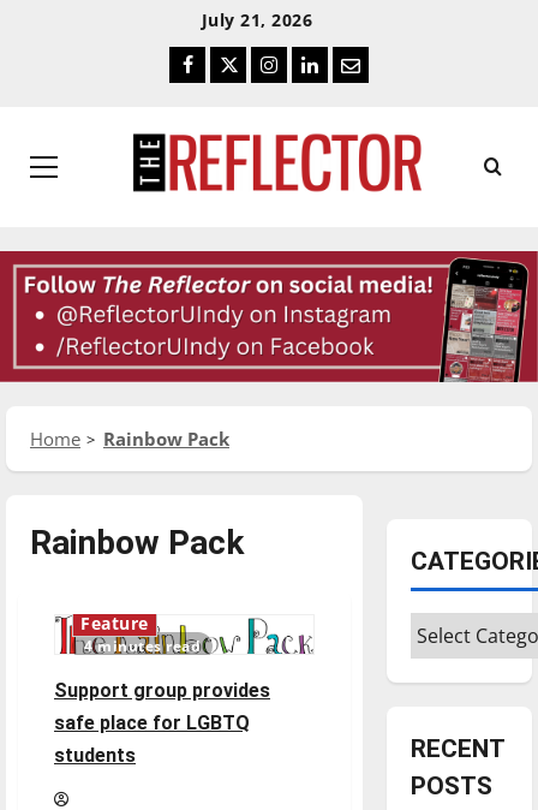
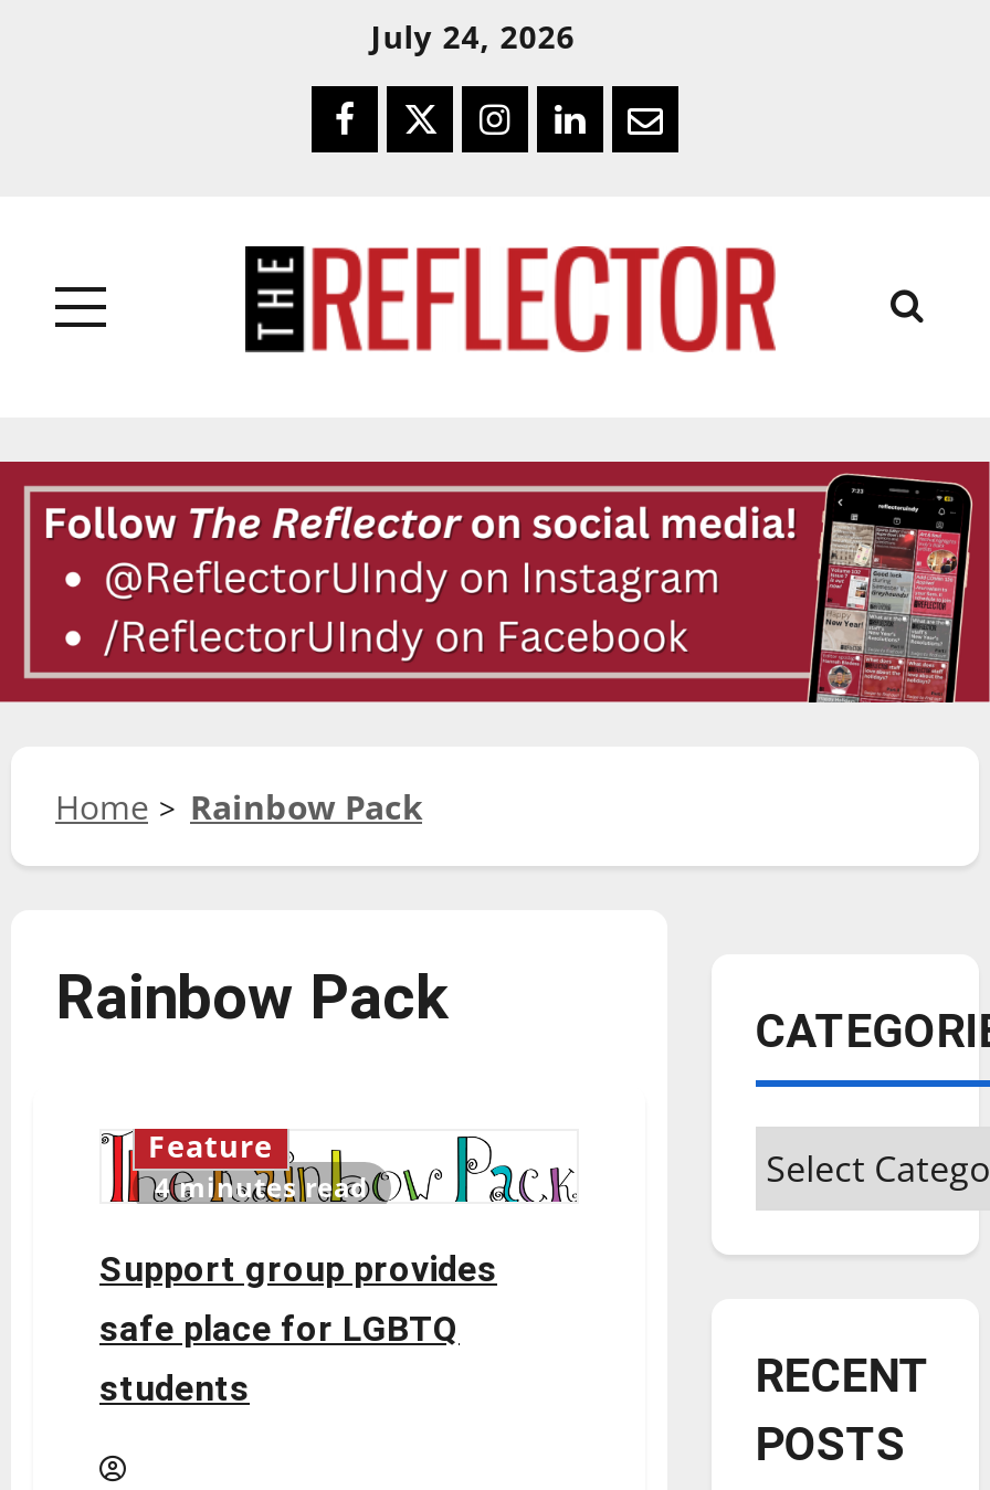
[202,8,312,31] July 21, 2026 -> [371,15,575,57] July 24, 2026

